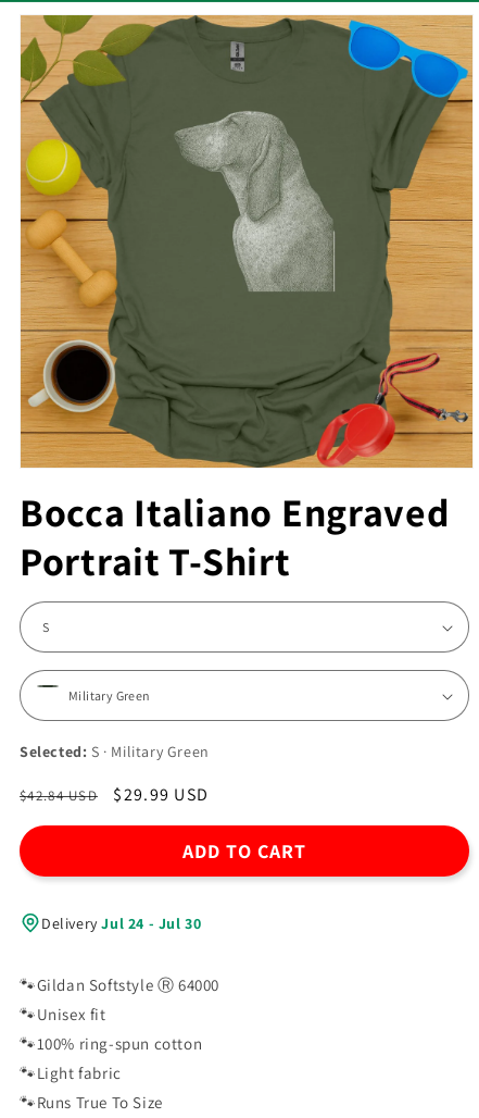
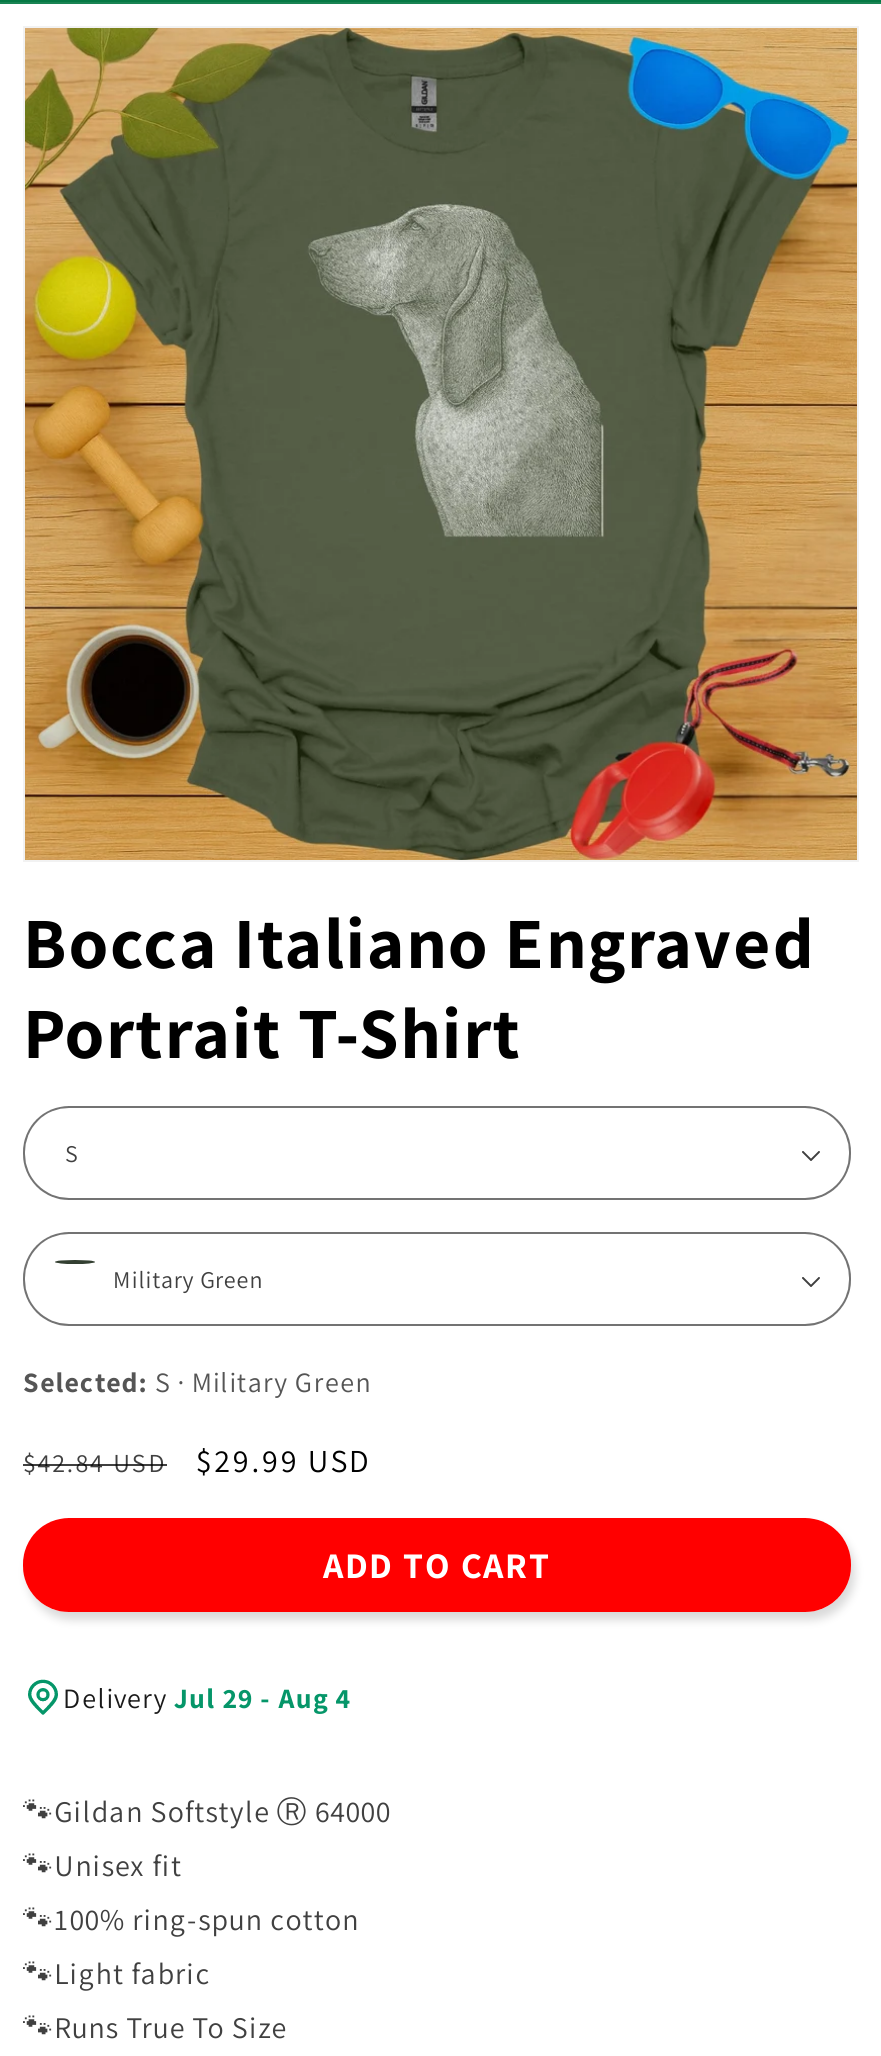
[41,913,201,933] Delivery Jul 24 - Jul 30 -> [63,1679,351,1715] Delivery Jul 29 - Aug 4

